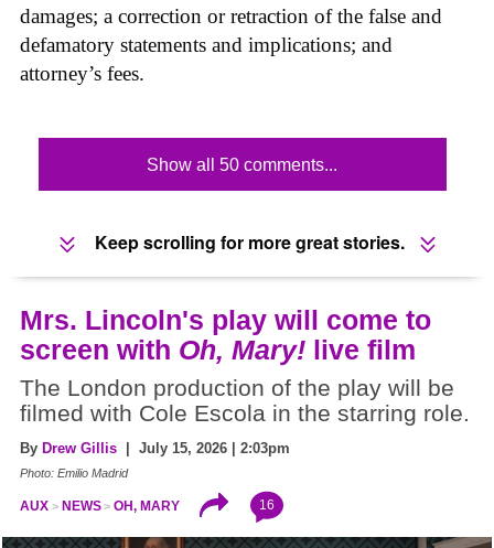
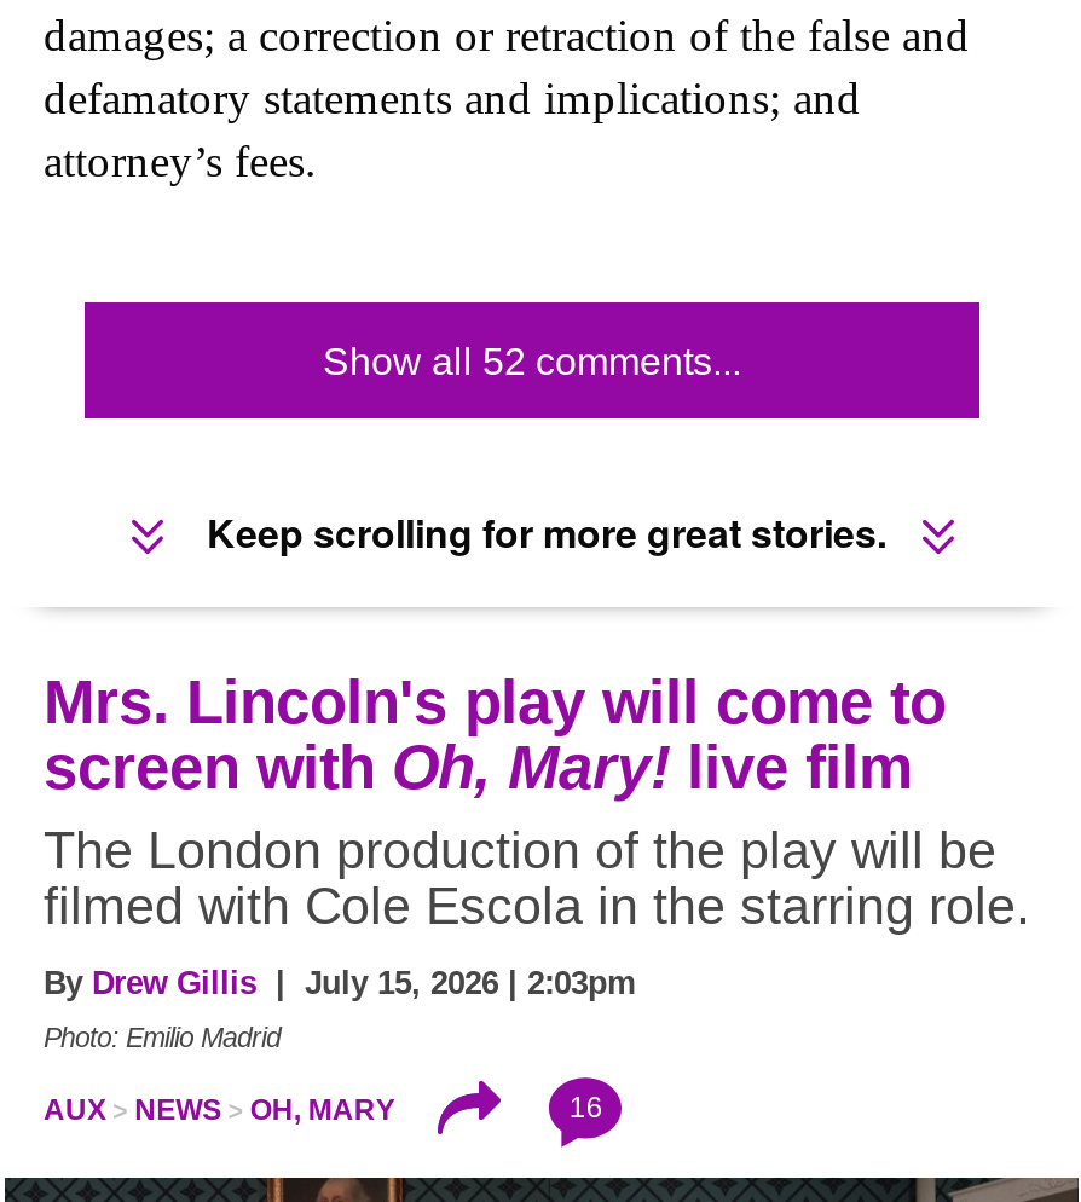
[147,155,338,174] Show all 50 comments... -> [323,341,741,382] Show all 52 comments...

